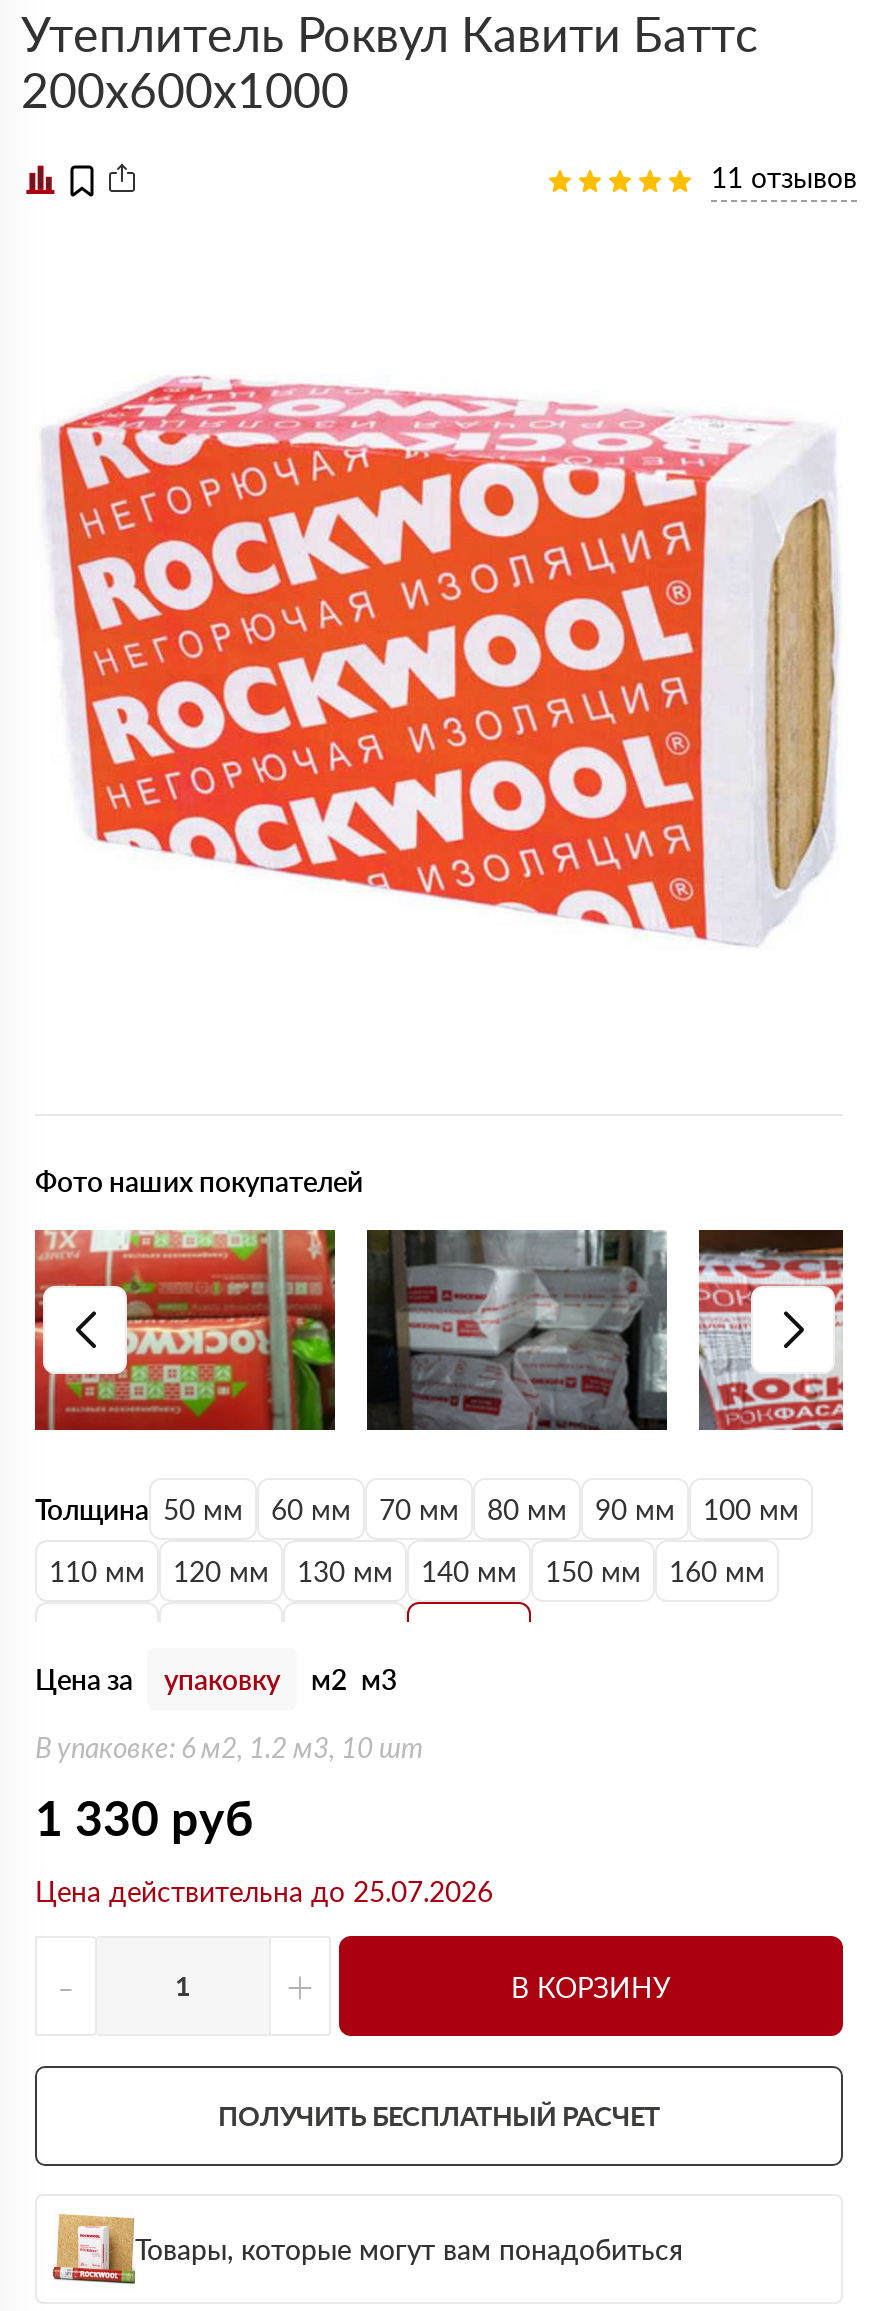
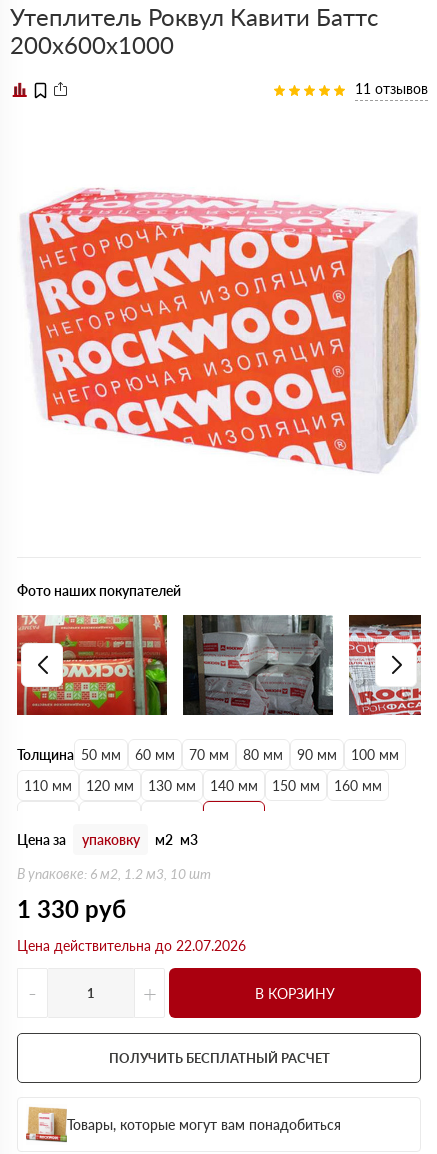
[35,1874,493,1908] Цена действительна до 25.07.2026 -> [17,937,246,954] Цена действительна до 22.07.2026

